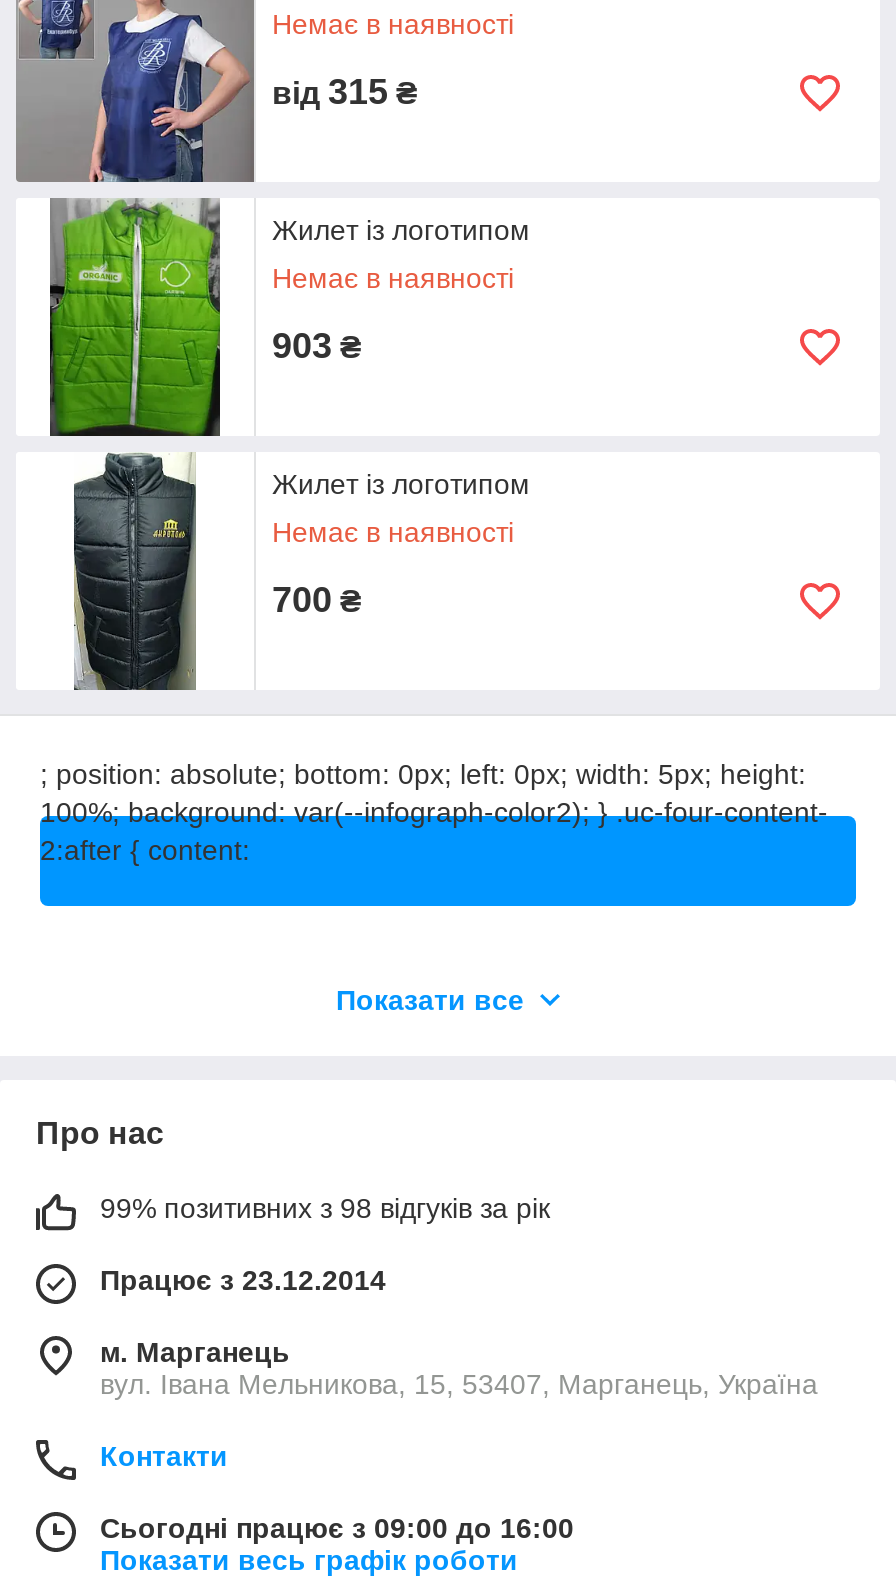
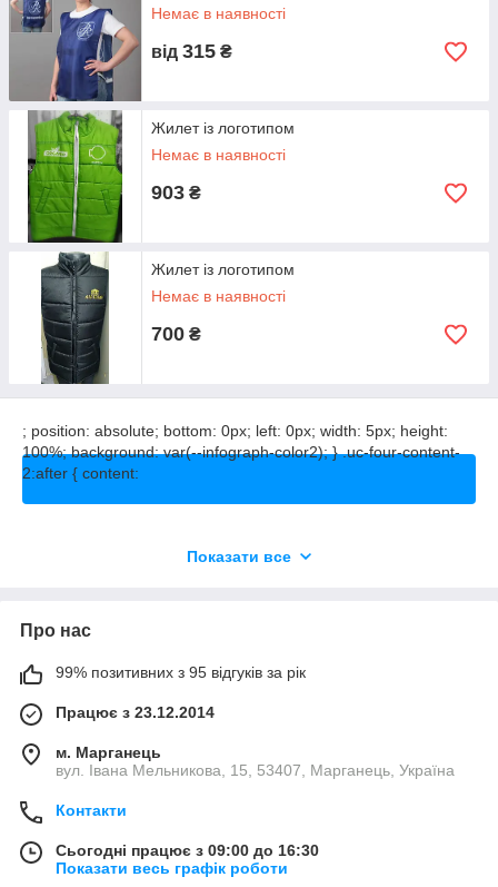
[100,1192,550,1224] 99% позитивних з 98 відгуків за рік -> [56,663,306,681] 99% позитивних з 95 відгуків за рік
[100,1512,574,1544] Сьогодні працює з 09:00 до 16:00 -> [56,841,319,859] Сьогодні працює з 09:00 до 16:30

